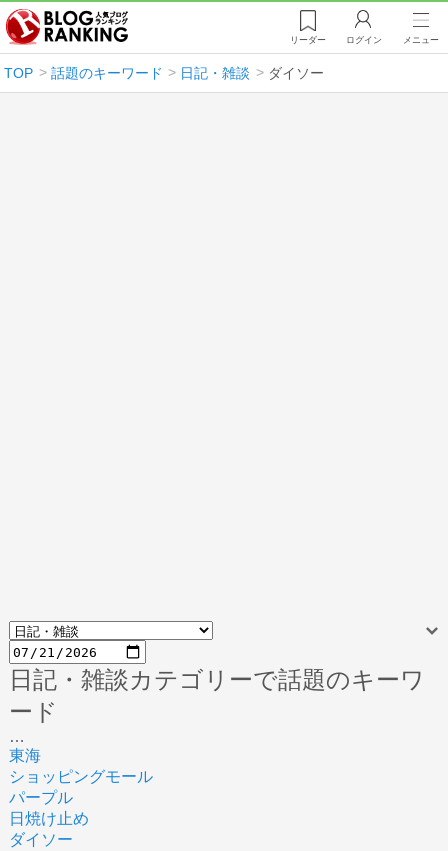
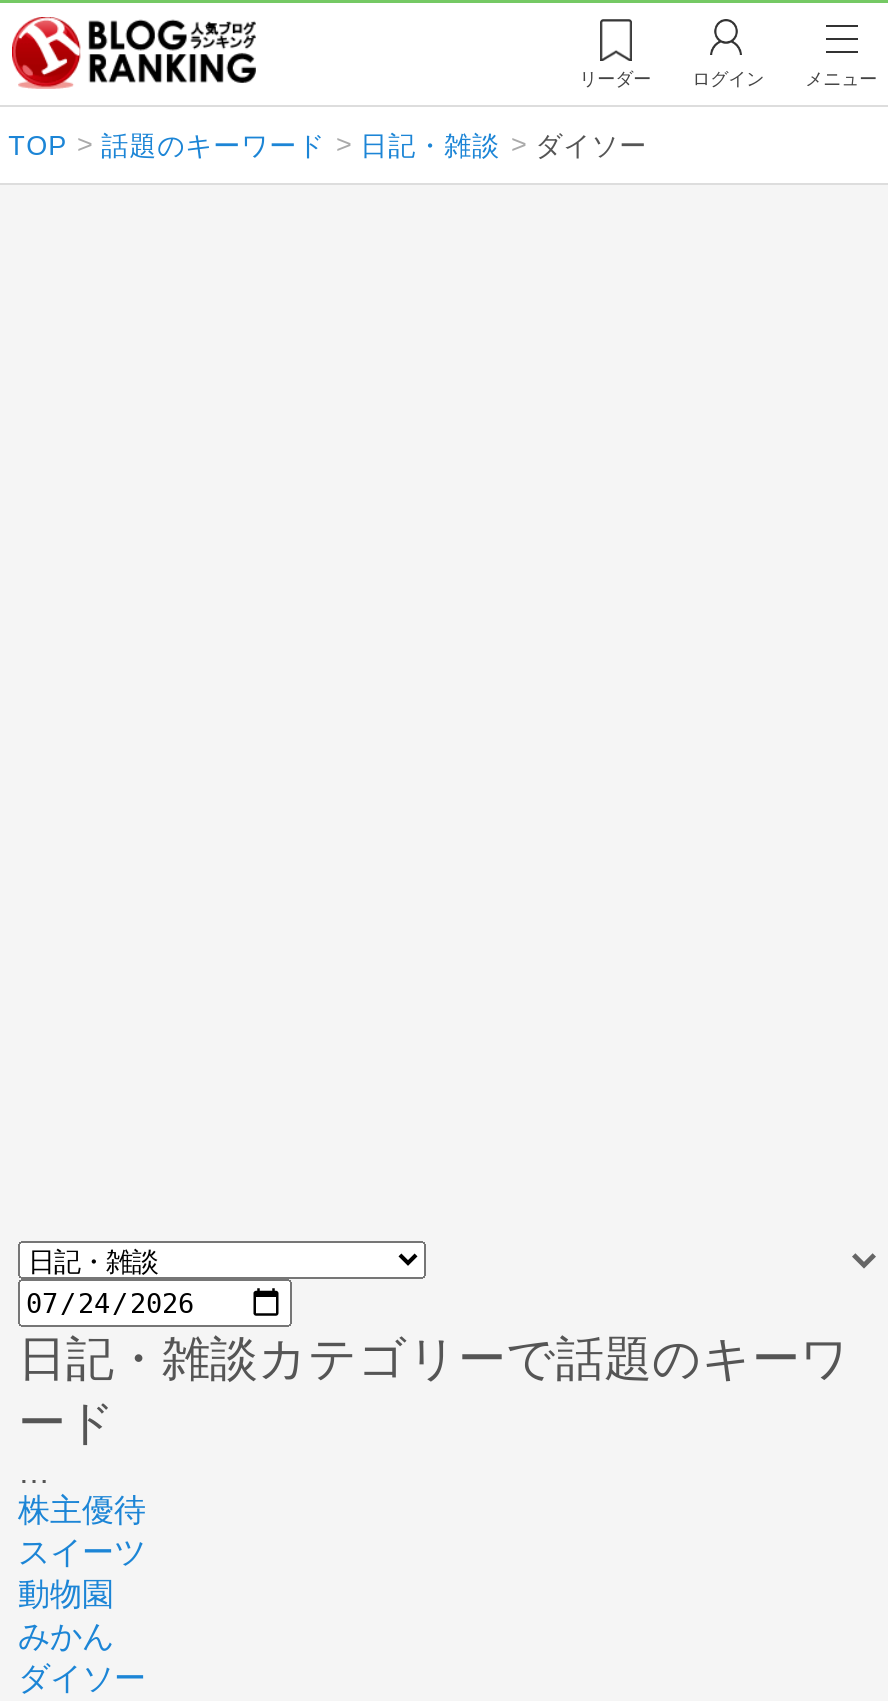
[9,747,153,827] 東海 | ショッピングモール | パープル | 日焼け止め -> [18,1494,146,1654] 株主優待 | スイーツ | 動物園 | みかん

